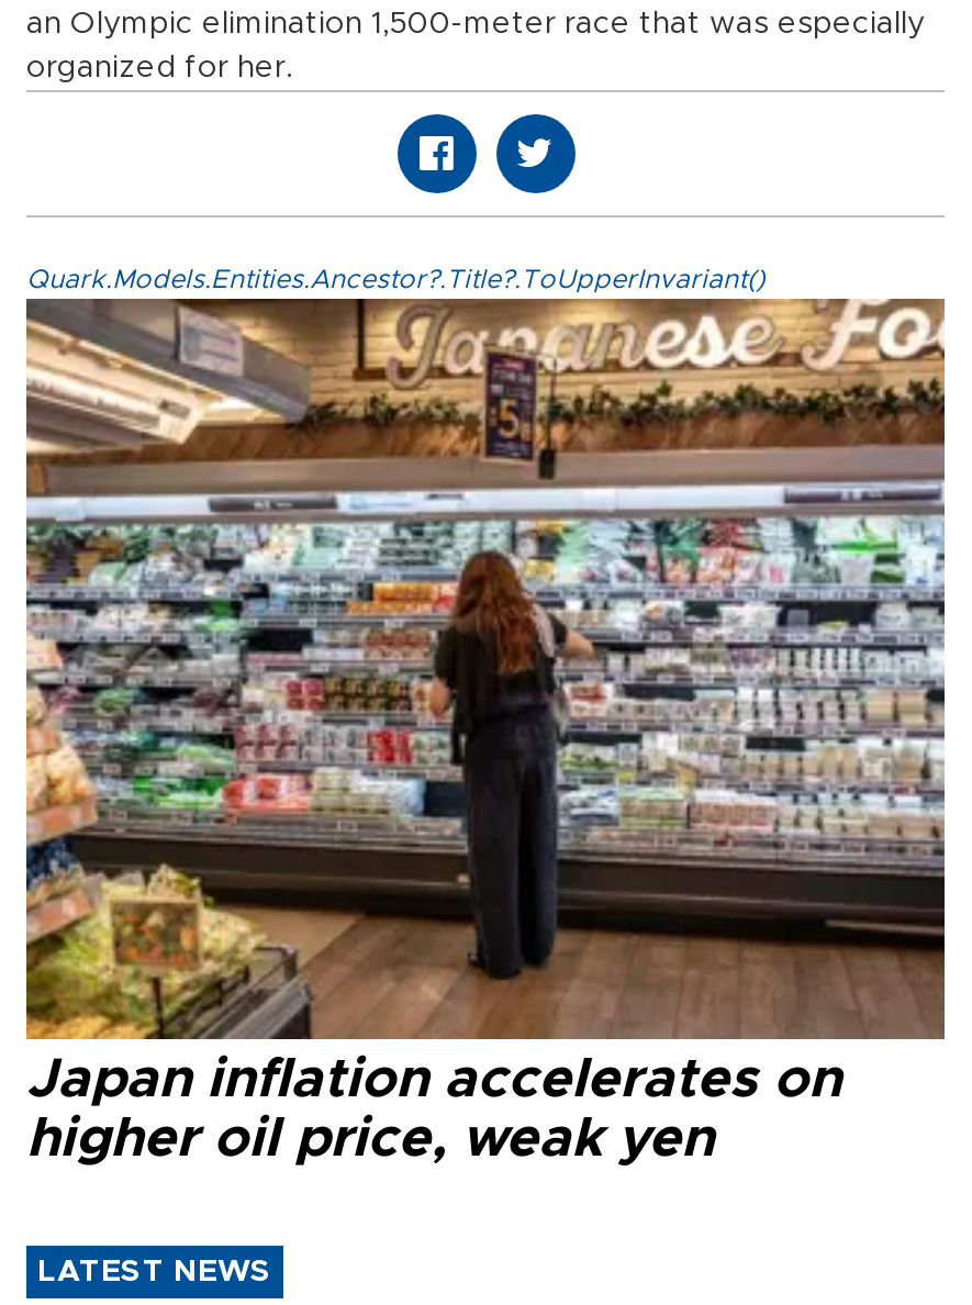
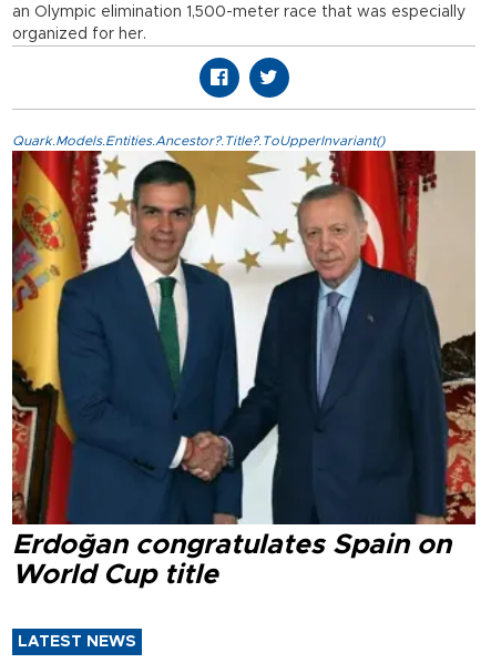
[24,297,947,1167] [image] | Japan inflation accelerates on | higher oil price, weak yen -> [11,150,477,589] [image] | Erdoğan congratulates Spain on | World Cup title

